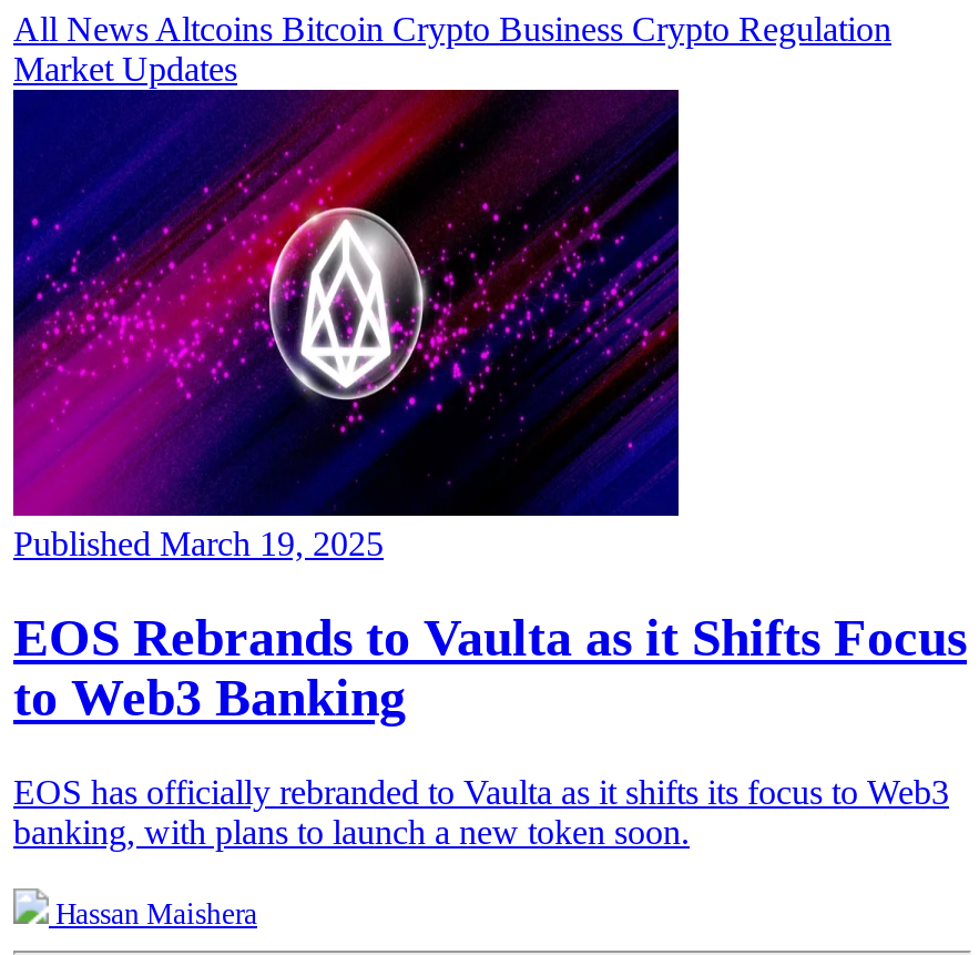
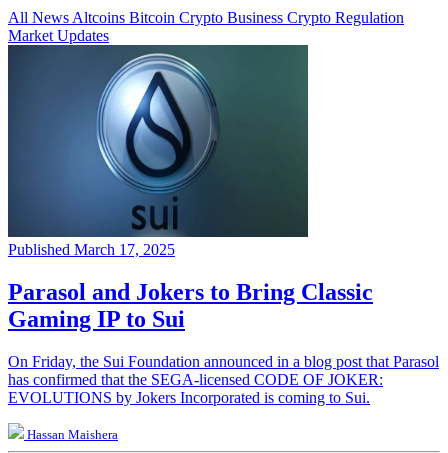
[11,90,679,562] [image] | Published March 19, 2025 -> [7,45,309,258] [image] | Published March 17, 2025
[13,608,967,726] EOS Rebrands to Vaulta as it Shifts Focus | to Web3 Banking -> [8,279,373,332] Parasol and Jokers to Bring Classic | Gaming IP to Sui
[13,772,949,850] EOS has officially rebranded to Vaulta as it shifts its focus to Web3 | banking, with plans to launch a new token soon. -> [8,353,439,406] On Friday, the Sui Foundation announced in a blog post that Parasol | has confirmed that the SEGA-licensed CODE OF JOKER: | EVOLUTIONS by Jokers Incorporated is coming to Sui.

